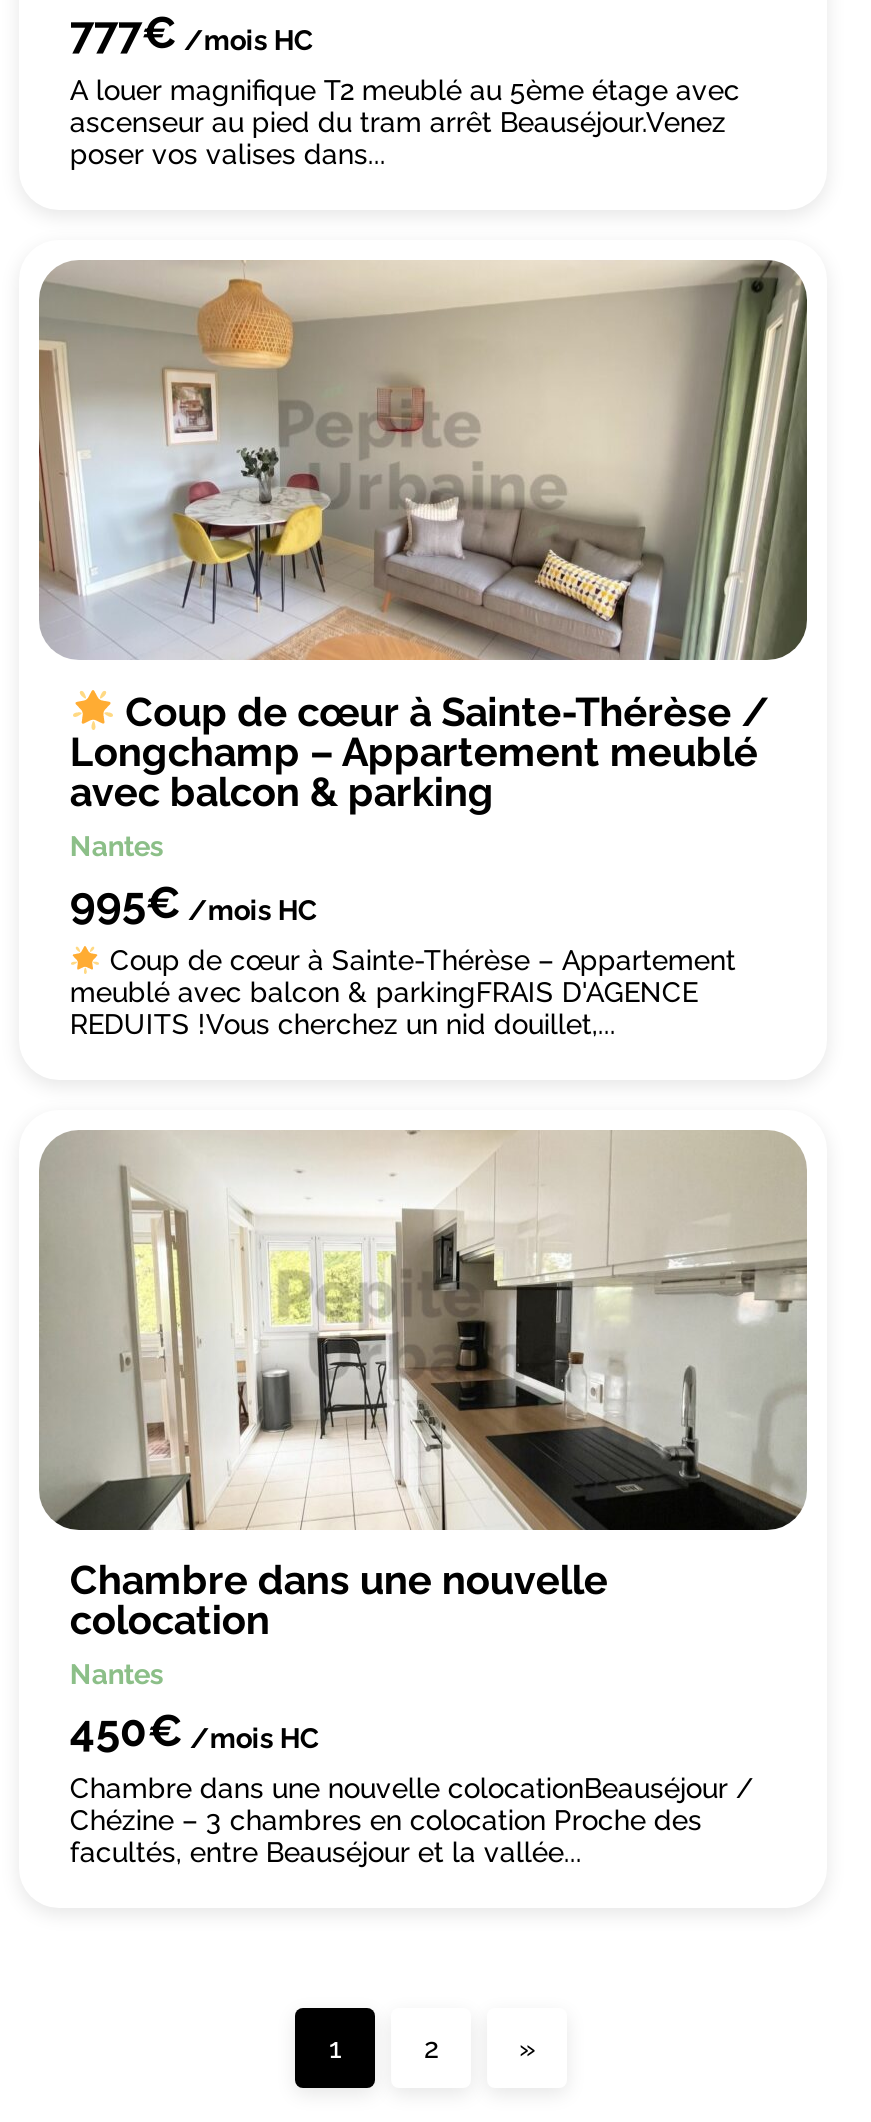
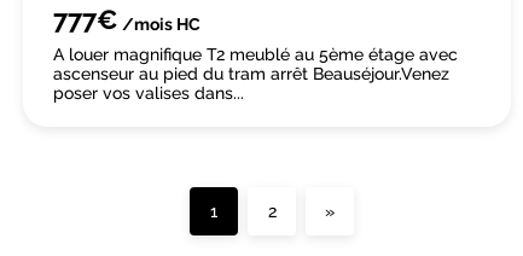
[37,258,809,1041] [image] | Coup de cœur à Sainte-Thérèse / | Longchamp – Appartement meublé | avec balcon & parking | Nantes | 995€/mois HC | Coup de cœur à Sainte-Thérèse – Appartement | meublé avec balcon & parkingFRAIS D'AGENCE | REDUITS !Vous cherchez un nid douillet,... -> none
[37,1128,809,1869] [image] | Chambre dans une nouvelle | colocation | Nantes | 450€/mois HC | Chambre dans une nouvelle colocationBeauséjour / | Chézine – 3 chambres en colocation Proche des | facultés, entre Beauséjour et la vallée... -> none

